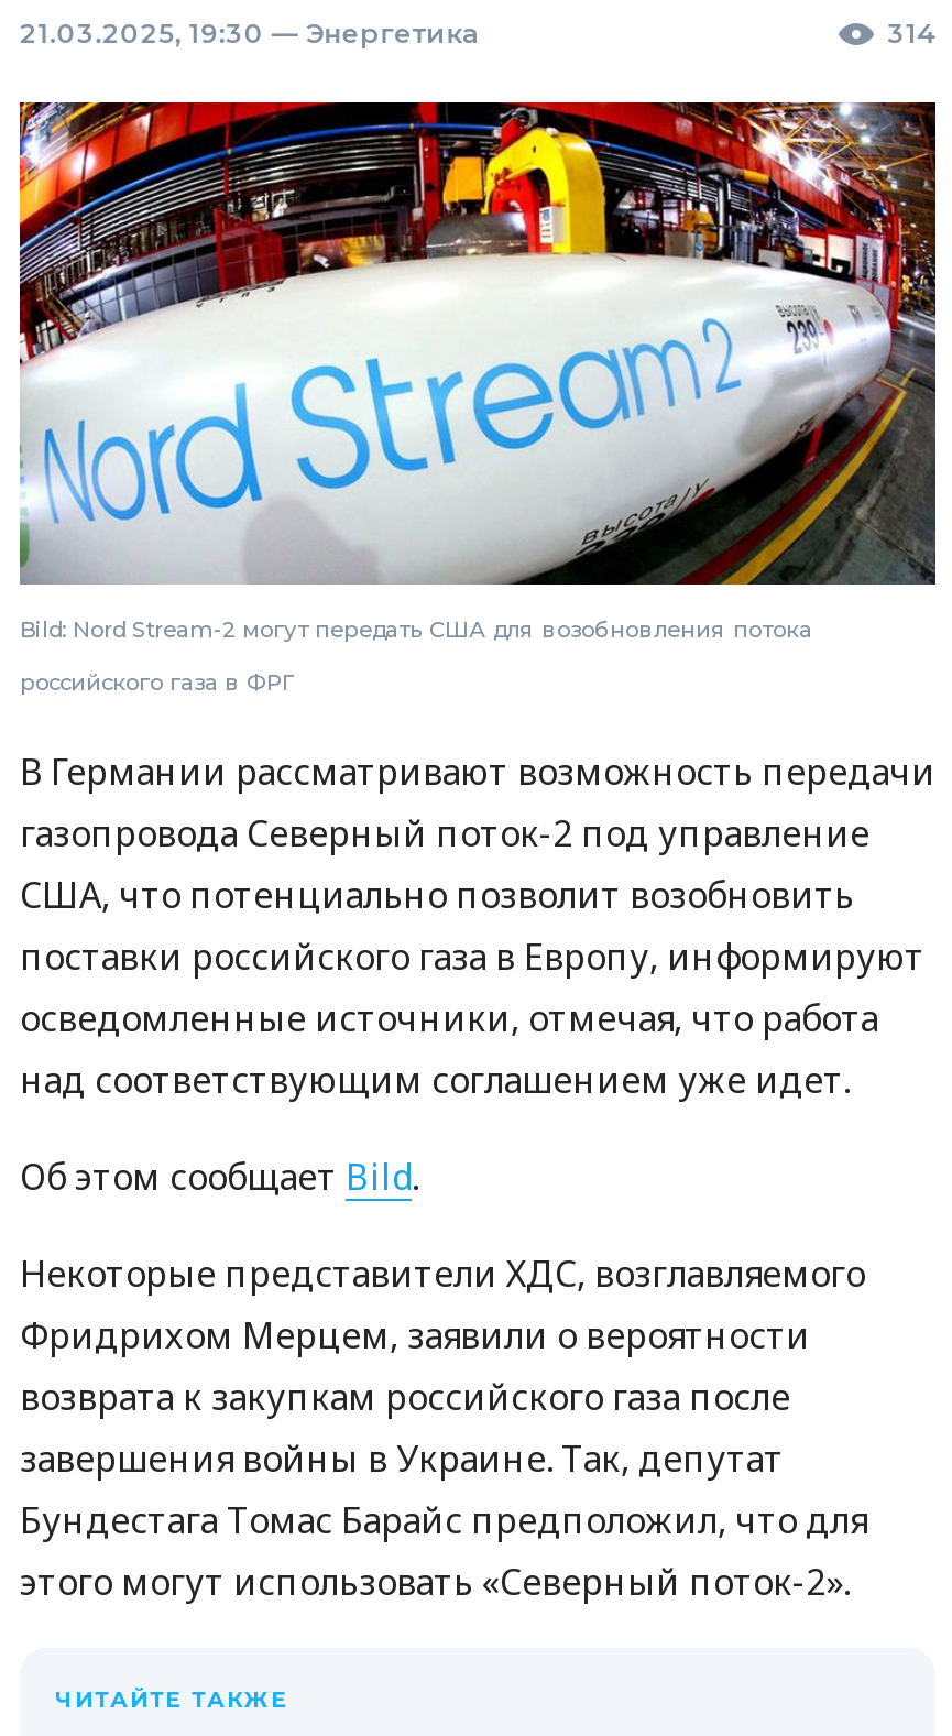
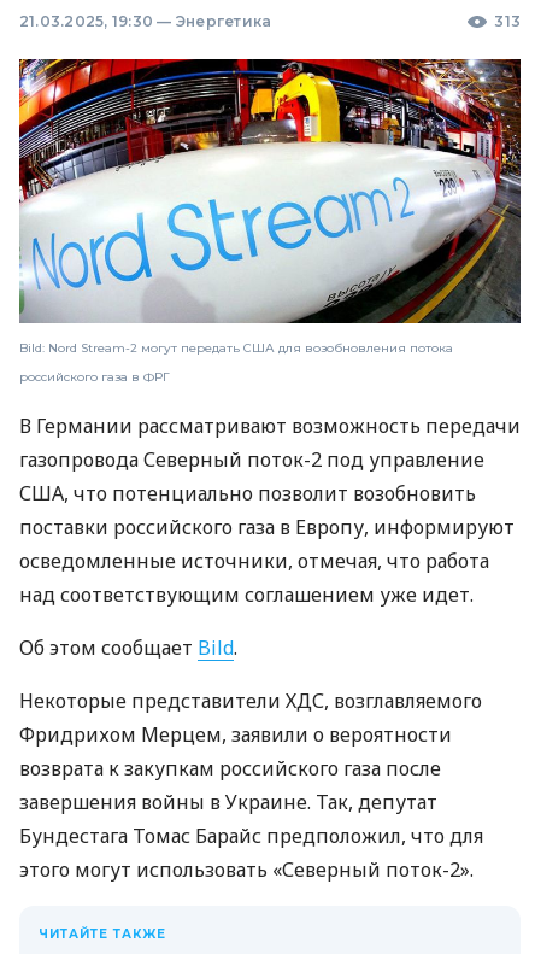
[888,17,935,50] 314 -> [494,12,521,30] 313

